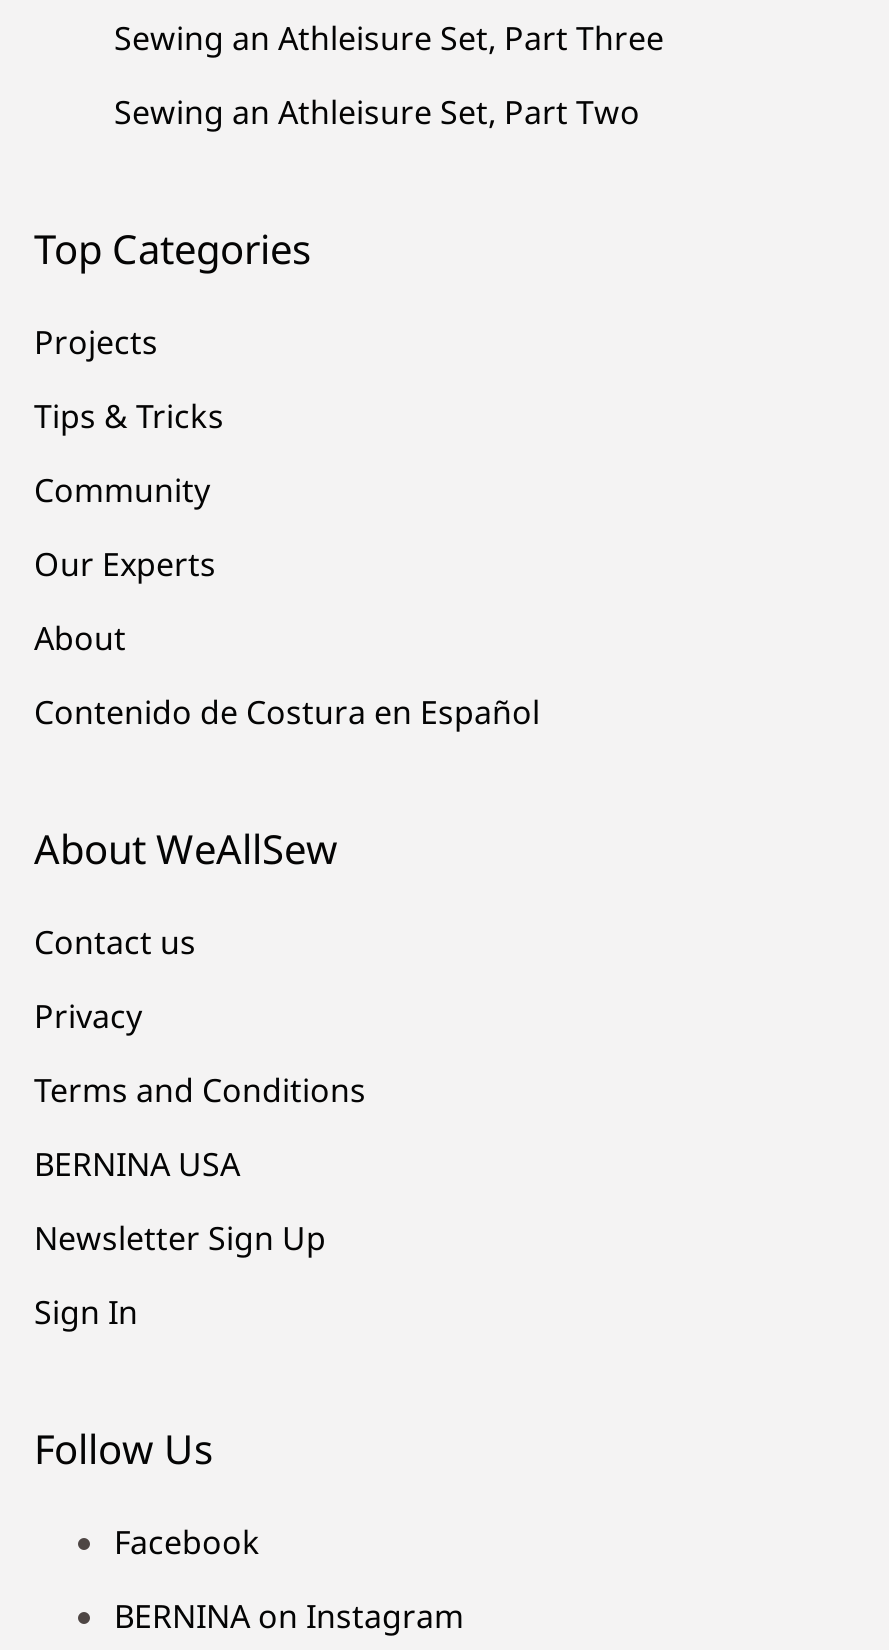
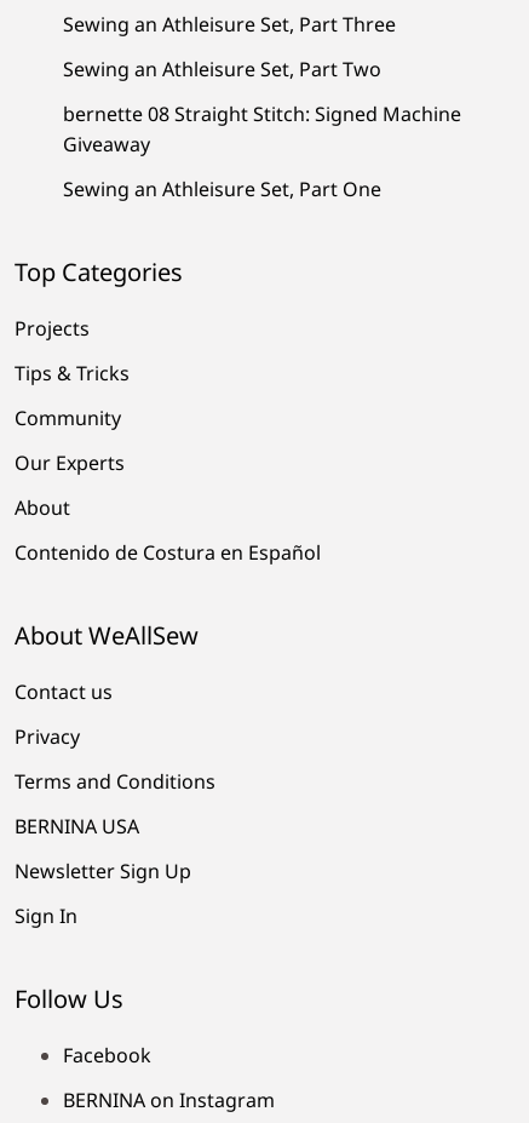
none -> [63,100,461,202] bernette 08 Straight Stitch: Signed Machine | Giveaway | Sewing an Athleisure Set, Part One

